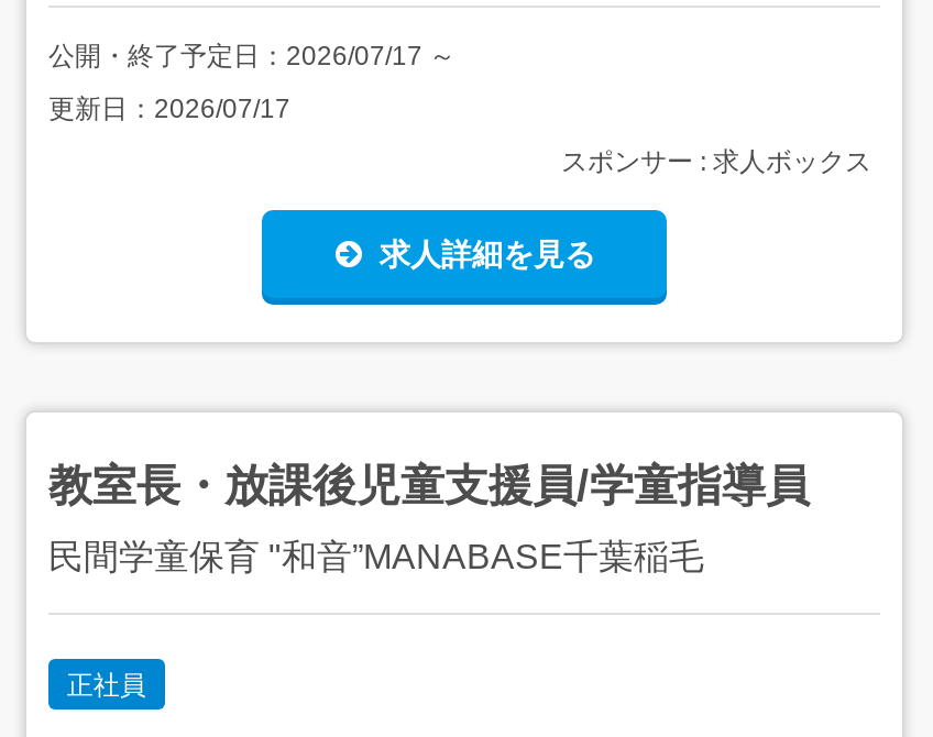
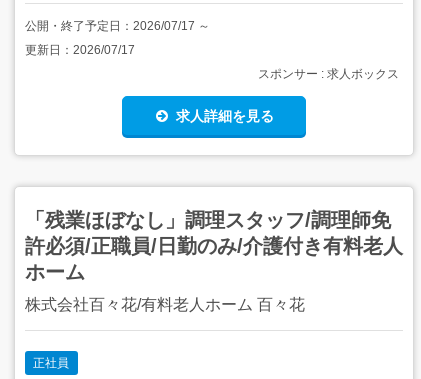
[48,460,810,508] 教室長・放課後児童支援員/学童指導員 -> [25,209,403,283] 「残業ほぼなし」調理スタッフ/調理師免 | 許必須/正職員/日勤のみ/介護付き有料老人 | ホーム
[48,537,704,574] 民間学童保育 "和音”MANABASE千葉稲毛 -> [25,296,305,313] 株式会社百々花/有料老人ホーム 百々花

